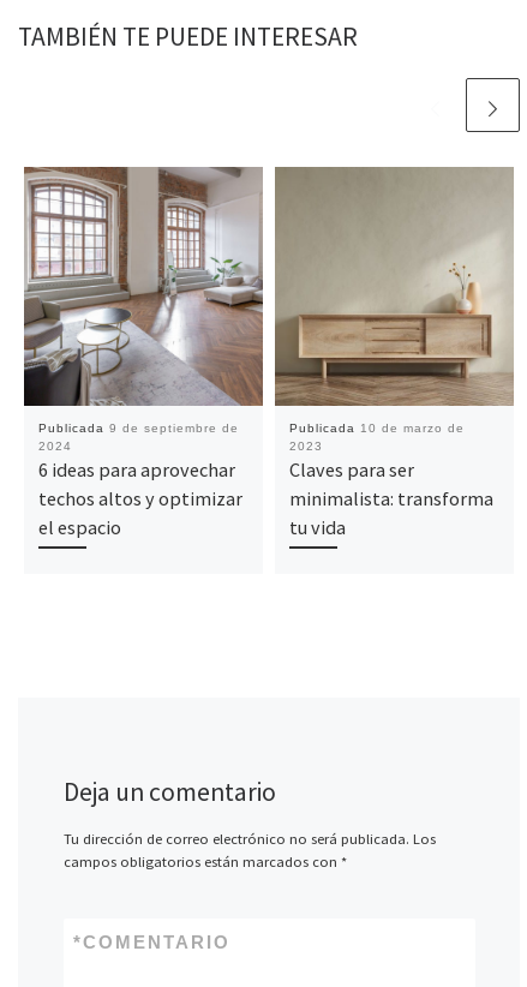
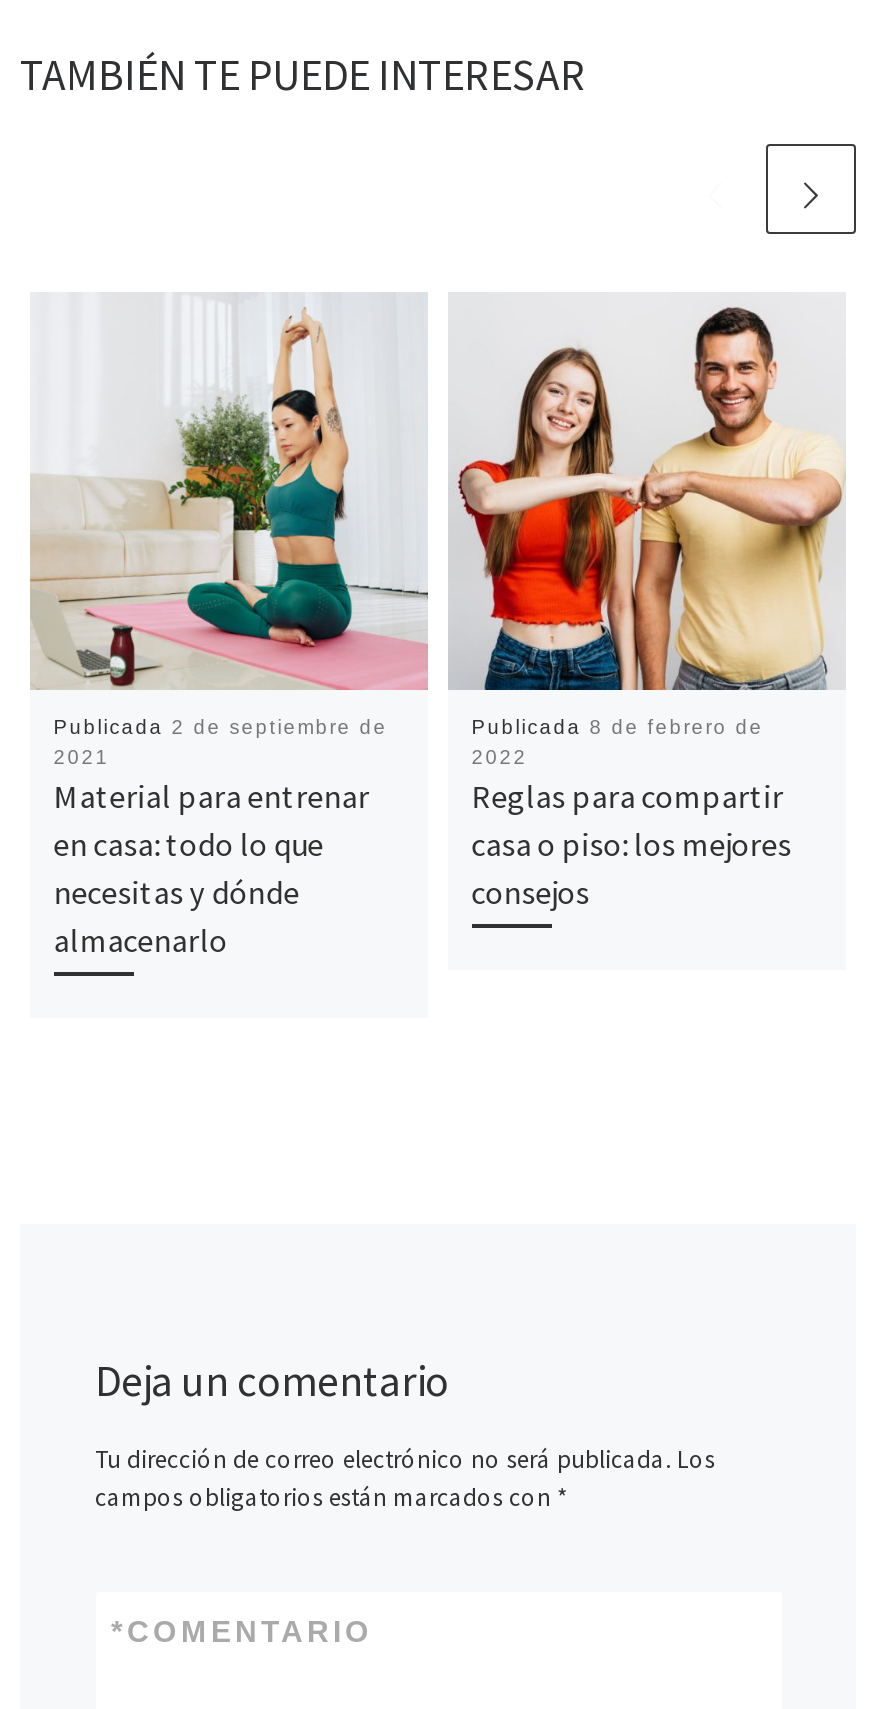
[23,166,264,539] [image] | Publicada 9 de septiembre de | 2024 | 6 ideas para aprovechar | techos altos y optimizar | el espacio -> [30,294,426,961] [image] | Publicada 2 de septiembre de | 2021 | Material para entrenar | en casa: todo lo que | necesitas y dónde | almacenarlo
[274,167,514,539] [image] | Publicada 10 de marzo de | 2023 | Claves para ser | minimalista: transforma | tu vida -> [450,304,844,913] [image] | Publicada 8 de febrero de | 2022 | Reglas para compartir | casa o piso: los mejores | consejos

